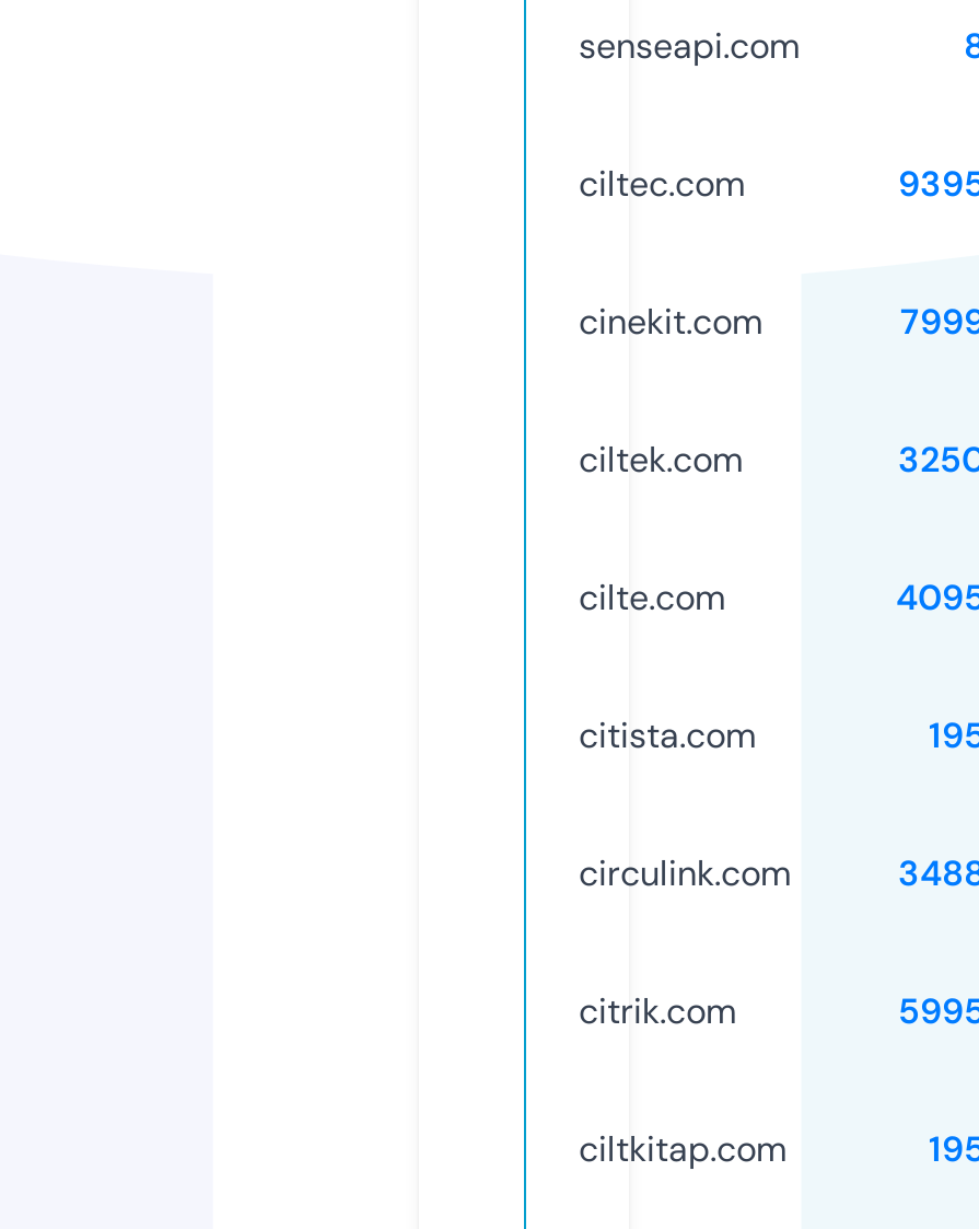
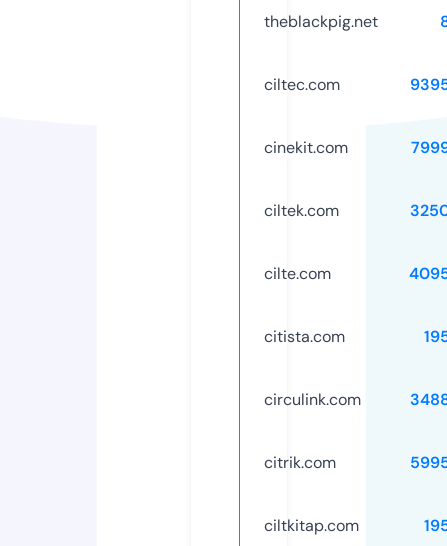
[579,23,800,69] senseapi.com -> [264,11,378,32] theblackpig.net

